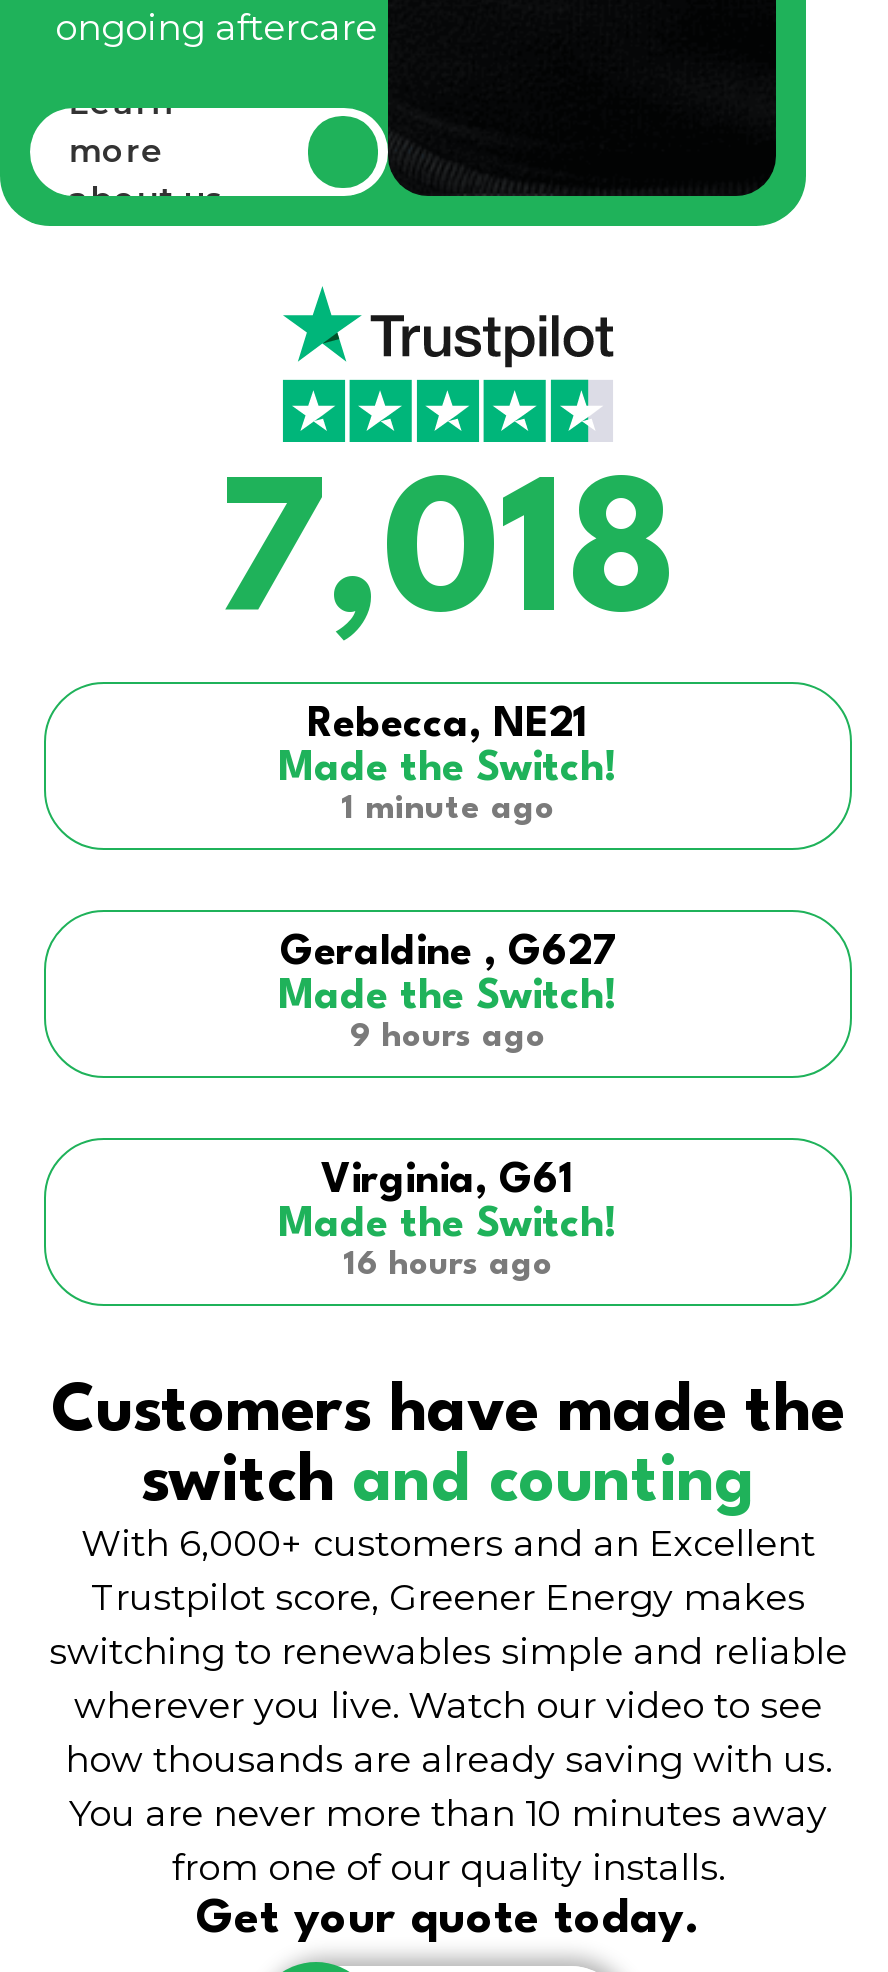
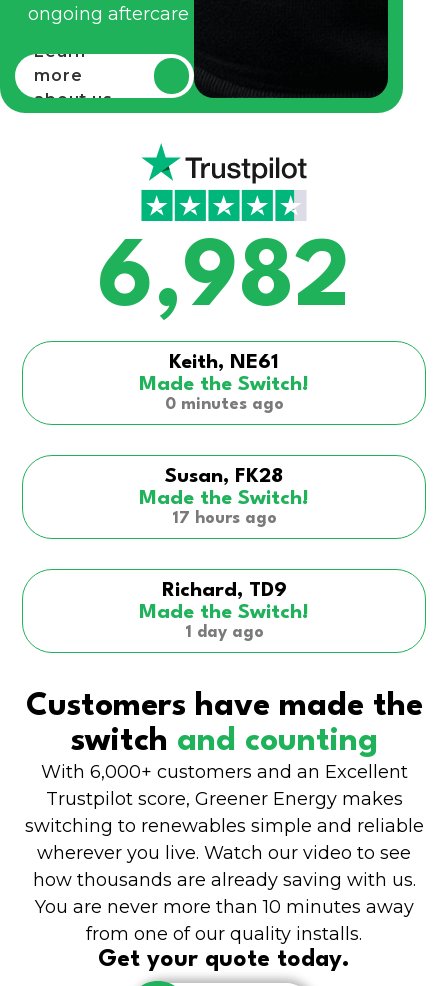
[217,471,679,747] 7,018 | Rebecca, NE21 -> [97,235,351,373] 6,982 | Keith, NE61
[341,793,555,827] 1 minute ago -> [164,396,283,413] 0 minutes ago
[280,935,616,975] Geraldine , G627 -> [165,467,283,487] Susan, FK28
[350,1021,546,1055] 9 hours ago -> [171,510,276,527] 17 hours ago
[321,1163,575,1203] Virginia, G61 -> [161,581,286,601] Richard, TD9
[343,1249,553,1283] 16 hours ago -> [184,624,263,641] 1 day ago

